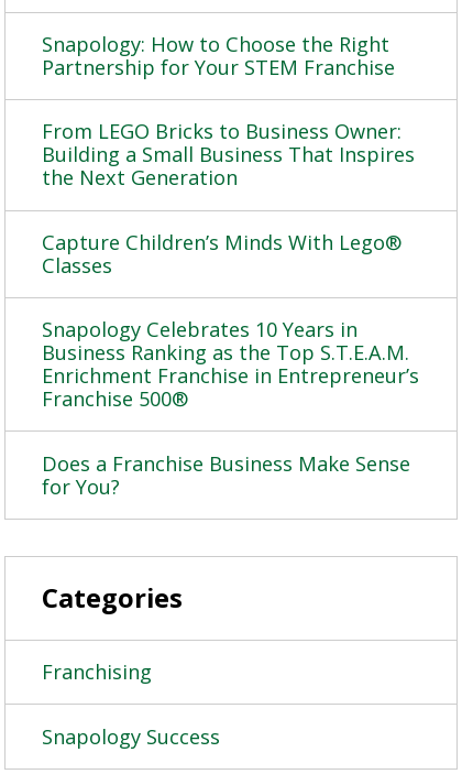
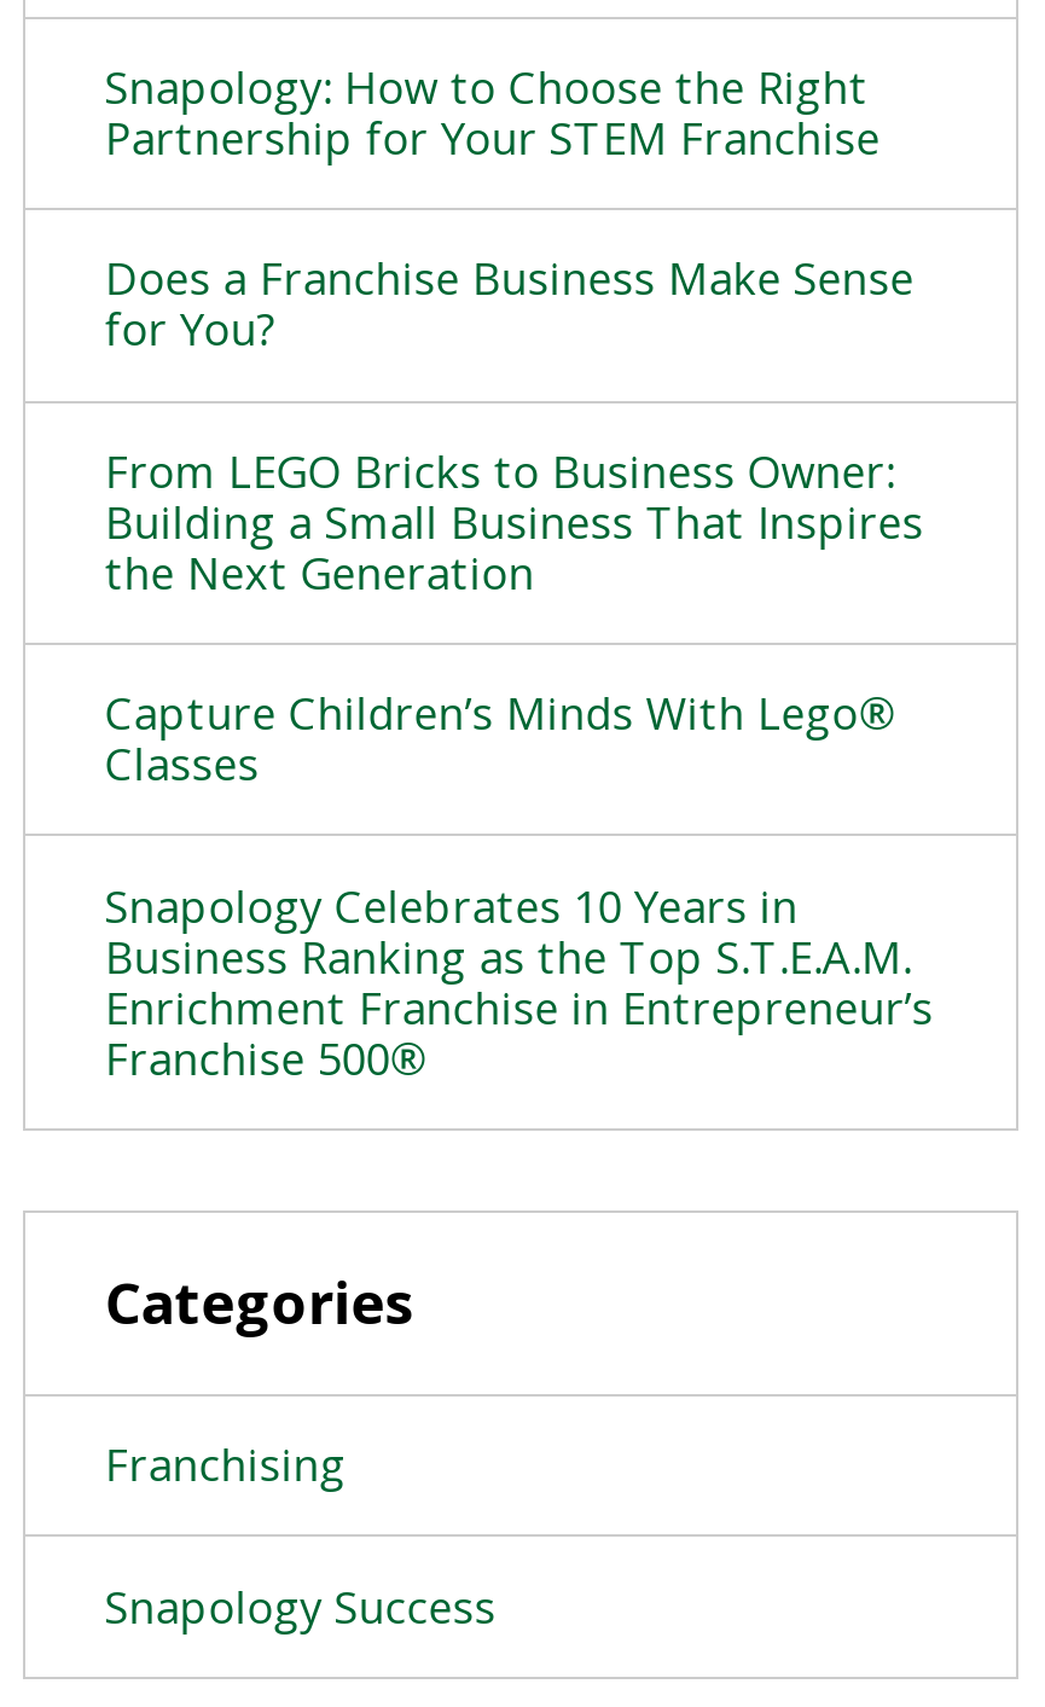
moved [41,118,419,412] -> [104,441,933,1087]: From LEGO Bricks to Business Owner: | Building a Small Business That Inspires | the Next Generation | ... | Enrichment Franchise in Entrepreneur’s | Franchise 500®
moved [41,450,410,500] -> [104,250,914,358]: Does a Franchise Business Make Sense | for You?

